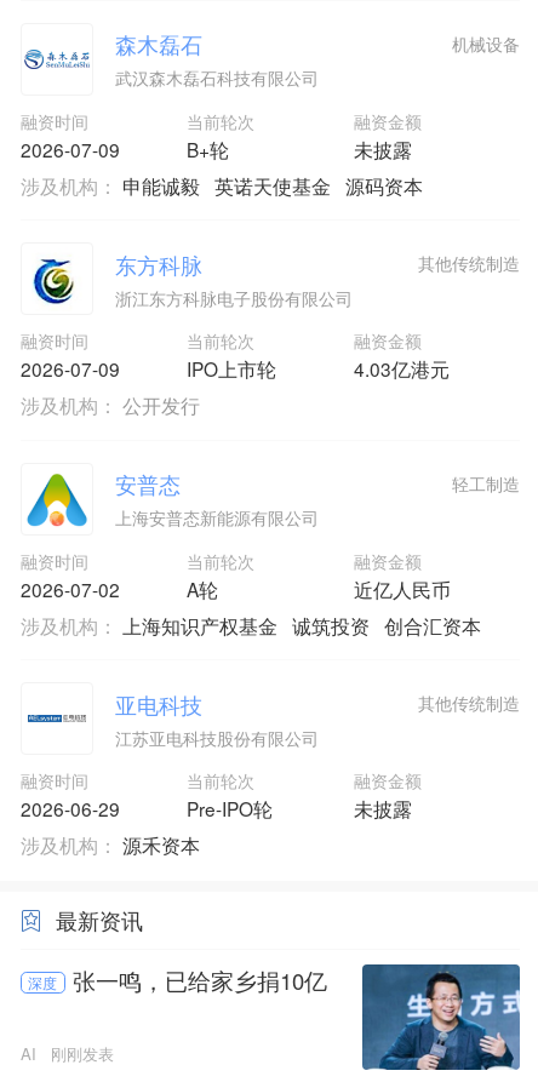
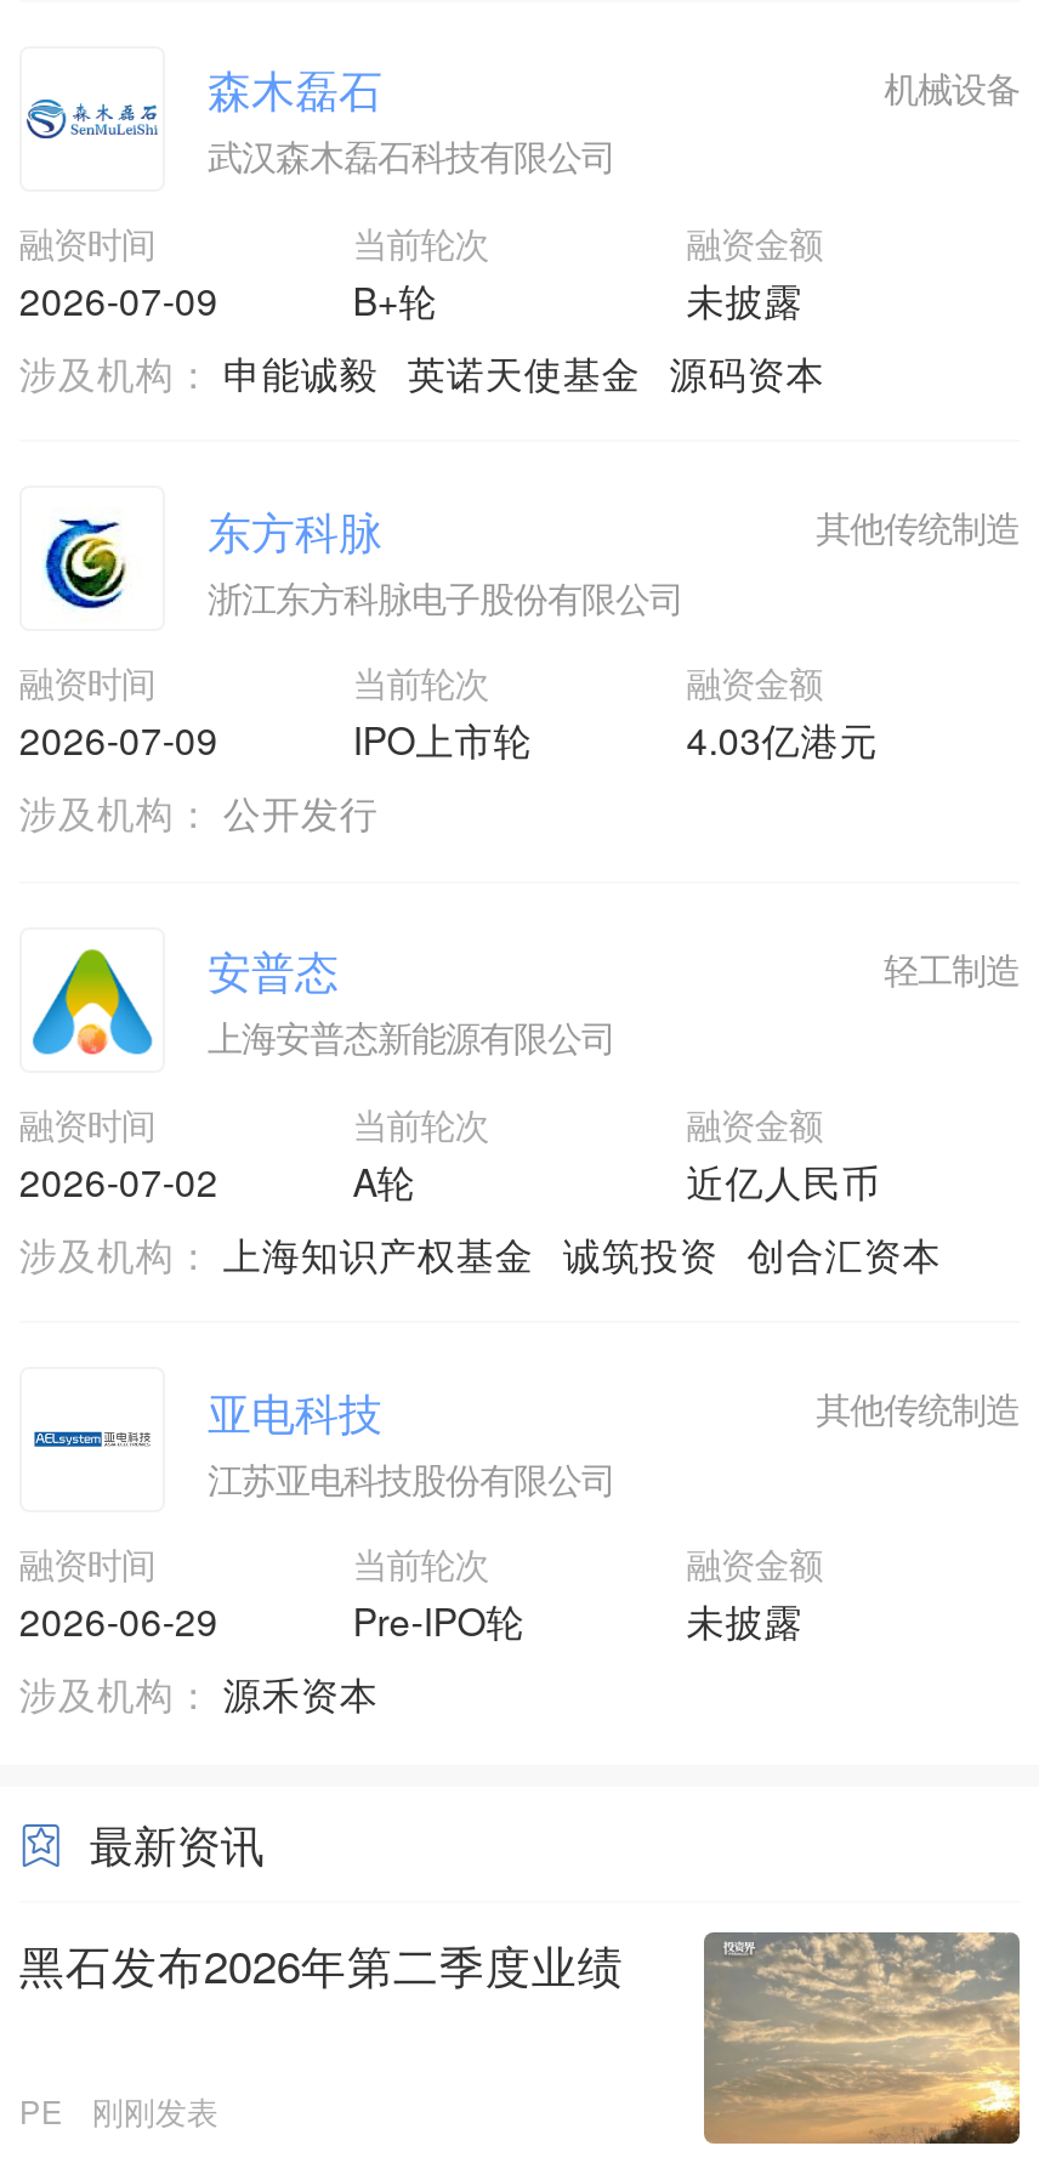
[28,963,521,1071] [image] | 深度 | 张一鸣，已给家乡捐10亿 -> [19,1930,1022,2146] [image] | 黑石发布2026年第二季度业绩
[20,1042,36,1065] AI -> [19,2088,63,2134] PE

